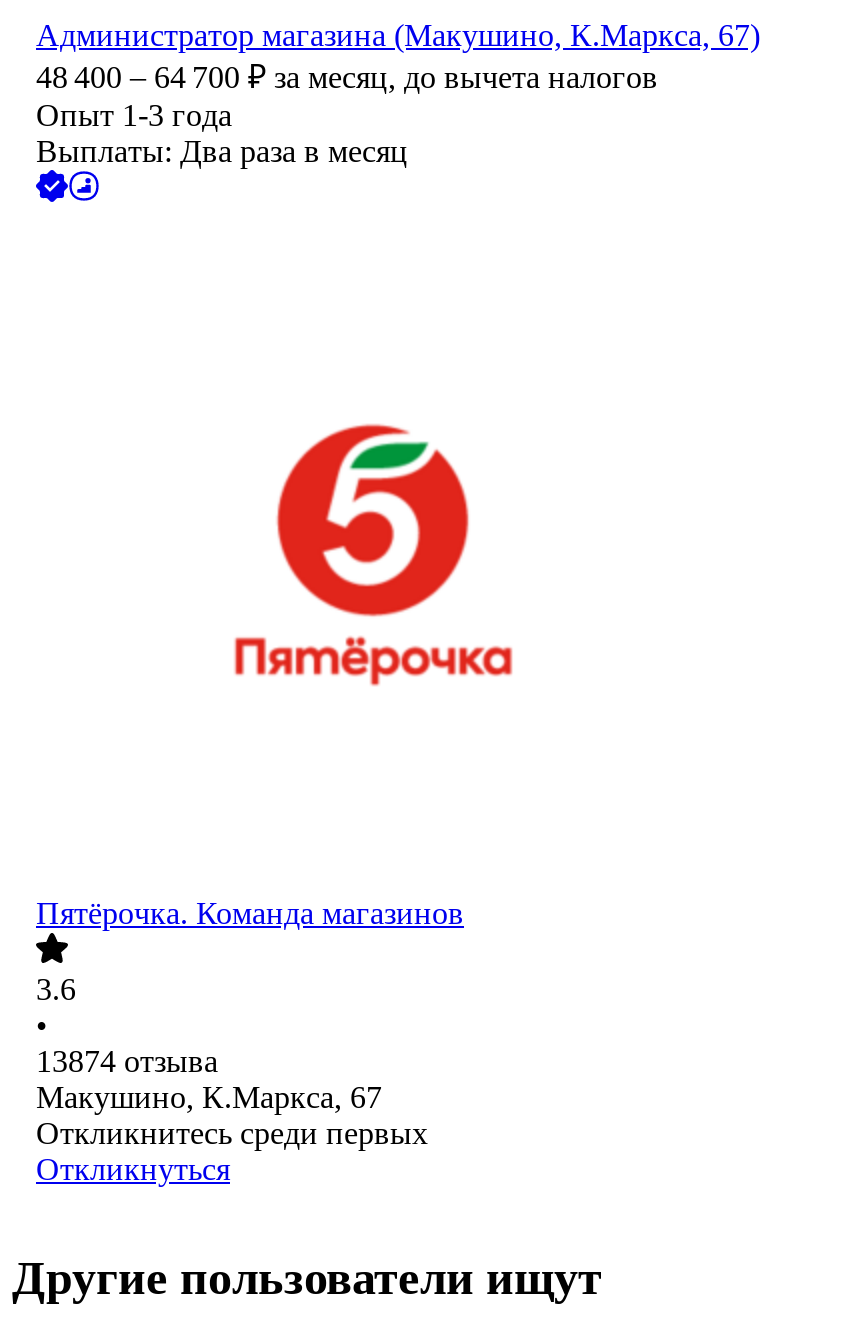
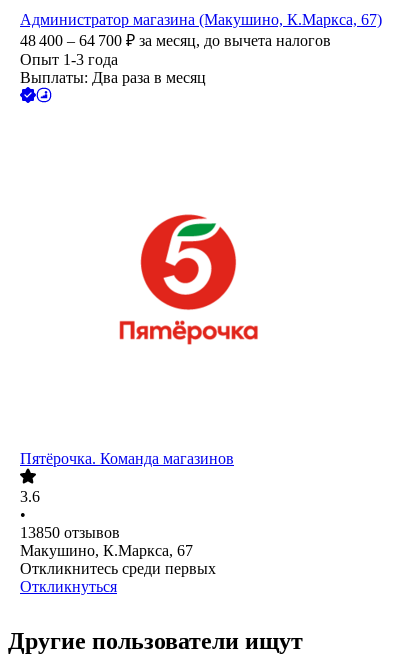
[36,1045,218,1079] 13874 отзыва -> [20,524,120,541] 13850 отзывов

